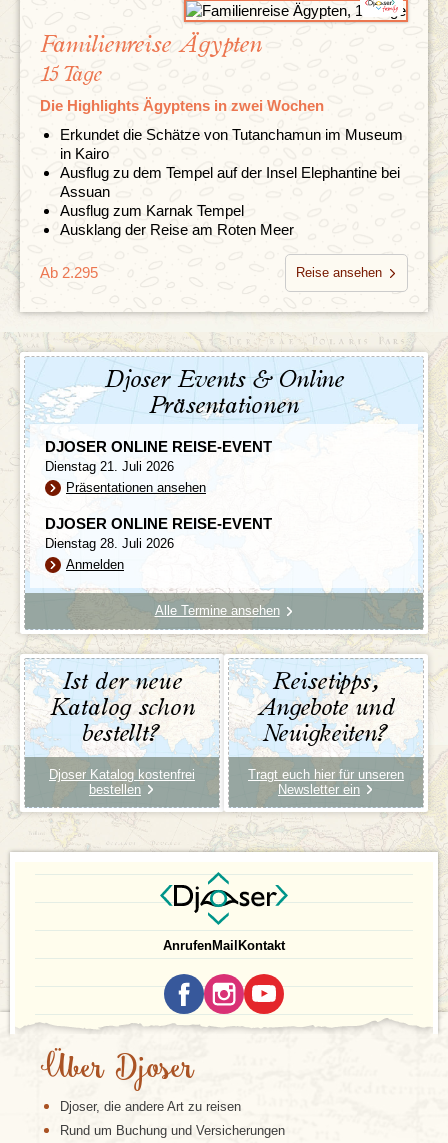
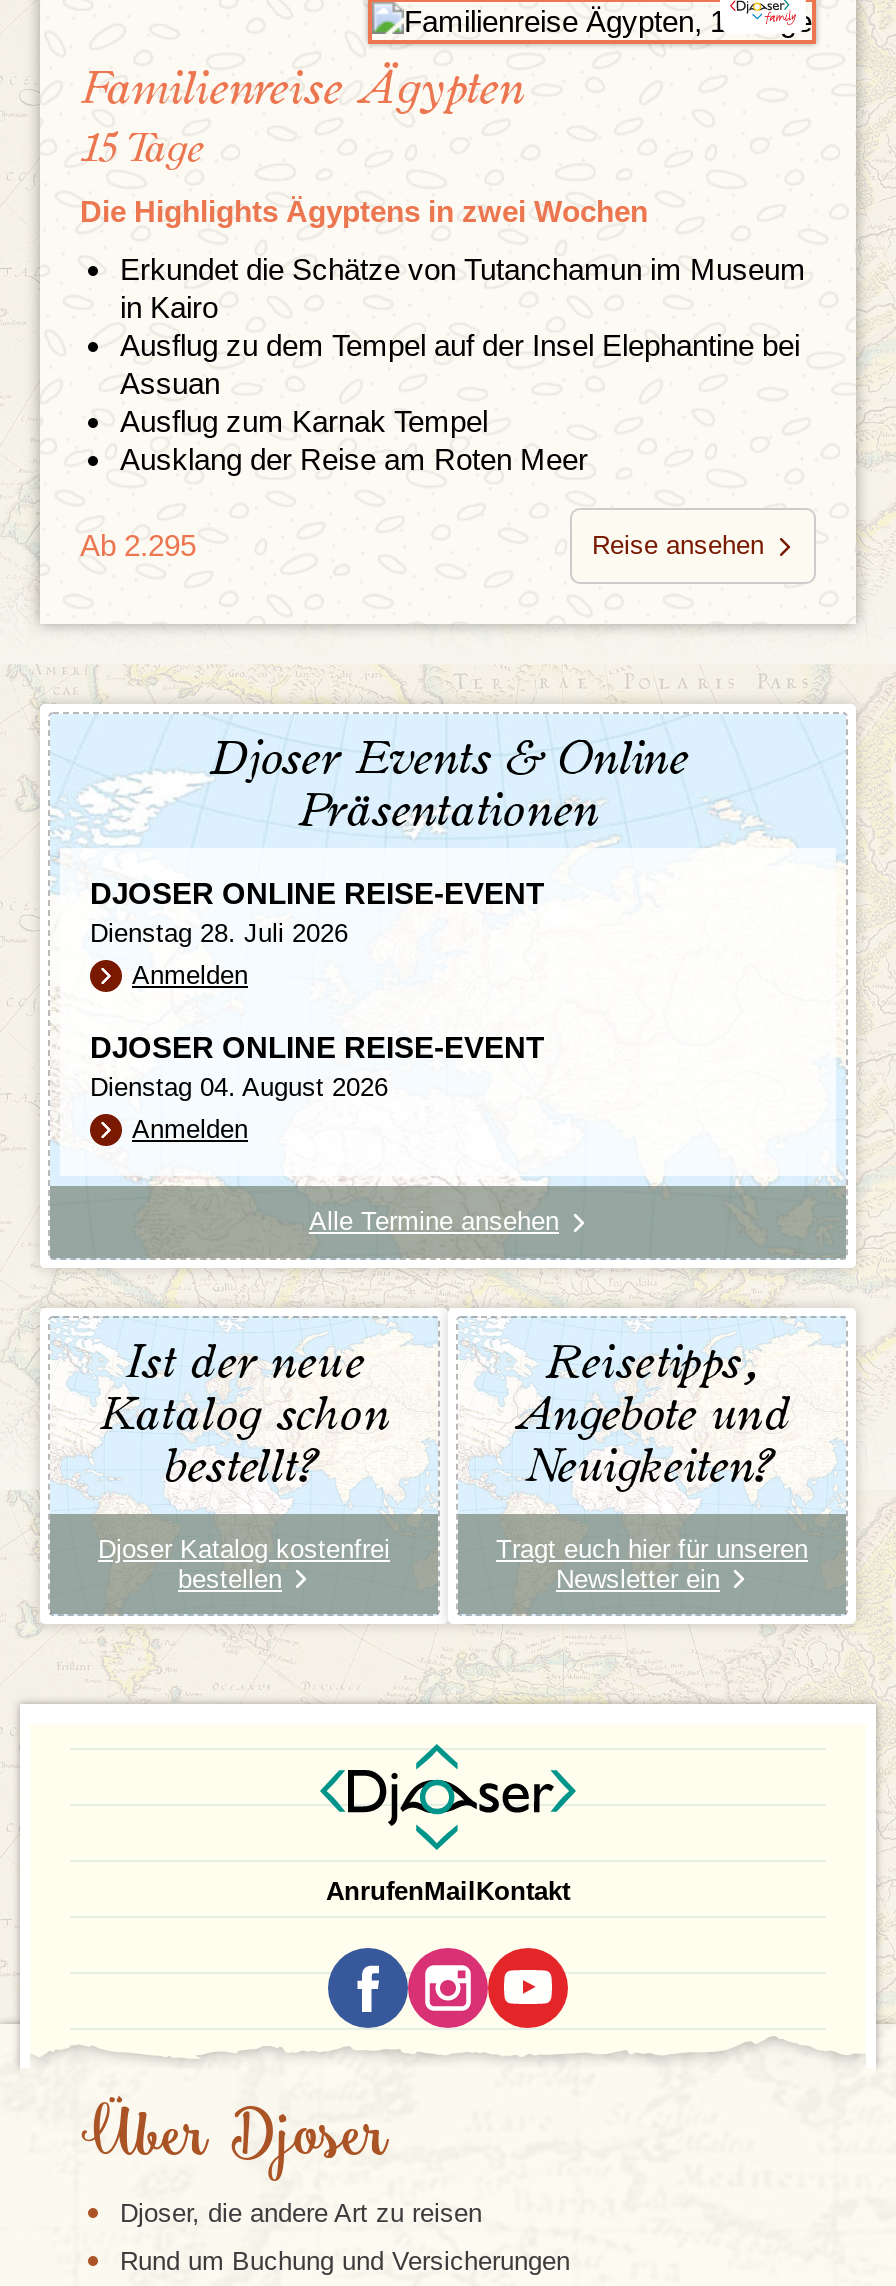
[45,459,206,495] Dienstag 21. Juli 2026 | Präsentationen ansehen -> [132,960,248,990] Anmelden
moved [45,536,174,551] -> [90,918,348,948]: Dienstag 28. Juli 2026
none -> [90,1072,388,1102] Dienstag 04. August 2026

